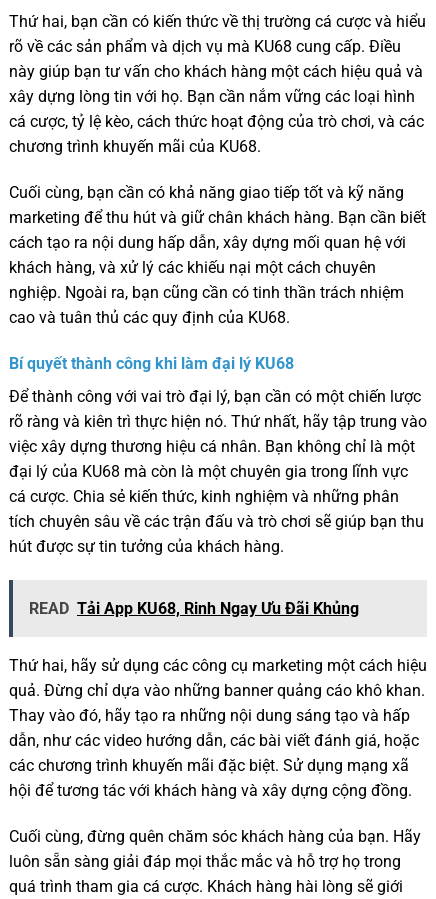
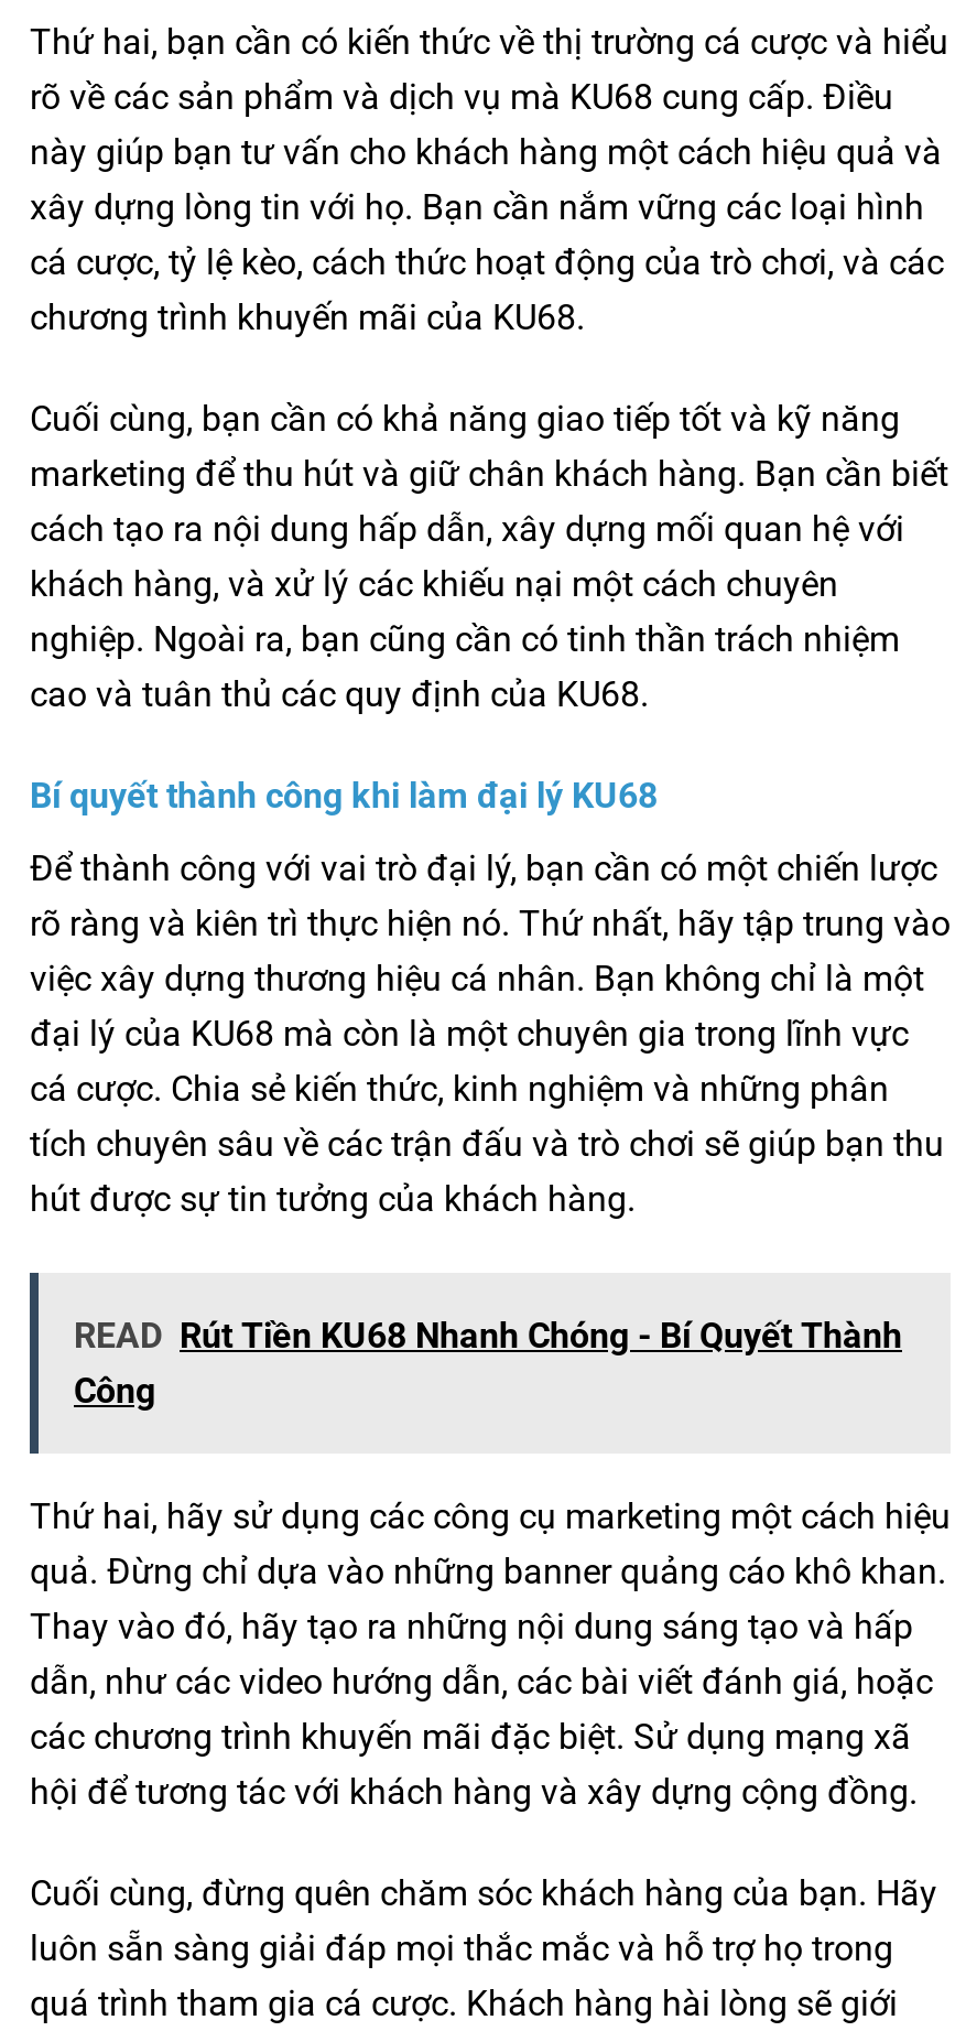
[29,599,359,618] READ Tải App KU68, Rinh Ngay Ưu Đãi Khủng -> [74,1314,902,1411] READ Rút Tiền KU68 Nhanh Chóng - Bí Quyết Thành | Công

